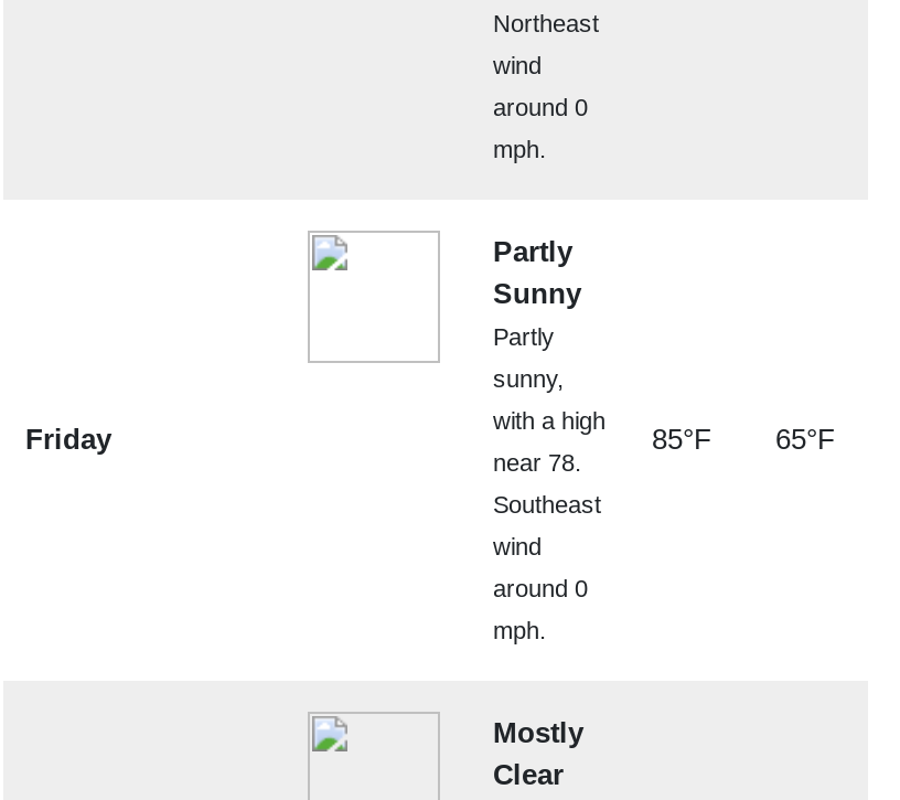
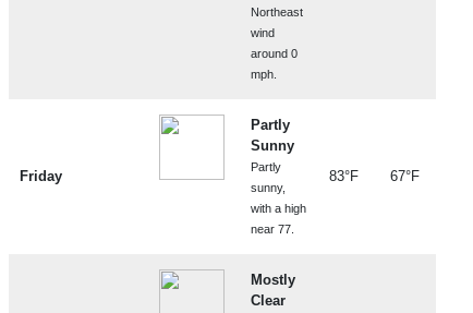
[652,423,835,456] 85°F | 65°F -> [329,168,420,184] 83°F | 67°F
[493,449,601,643] near 78. | Southeast | wind | around 0 | mph. -> [251,222,294,236] near 77.

